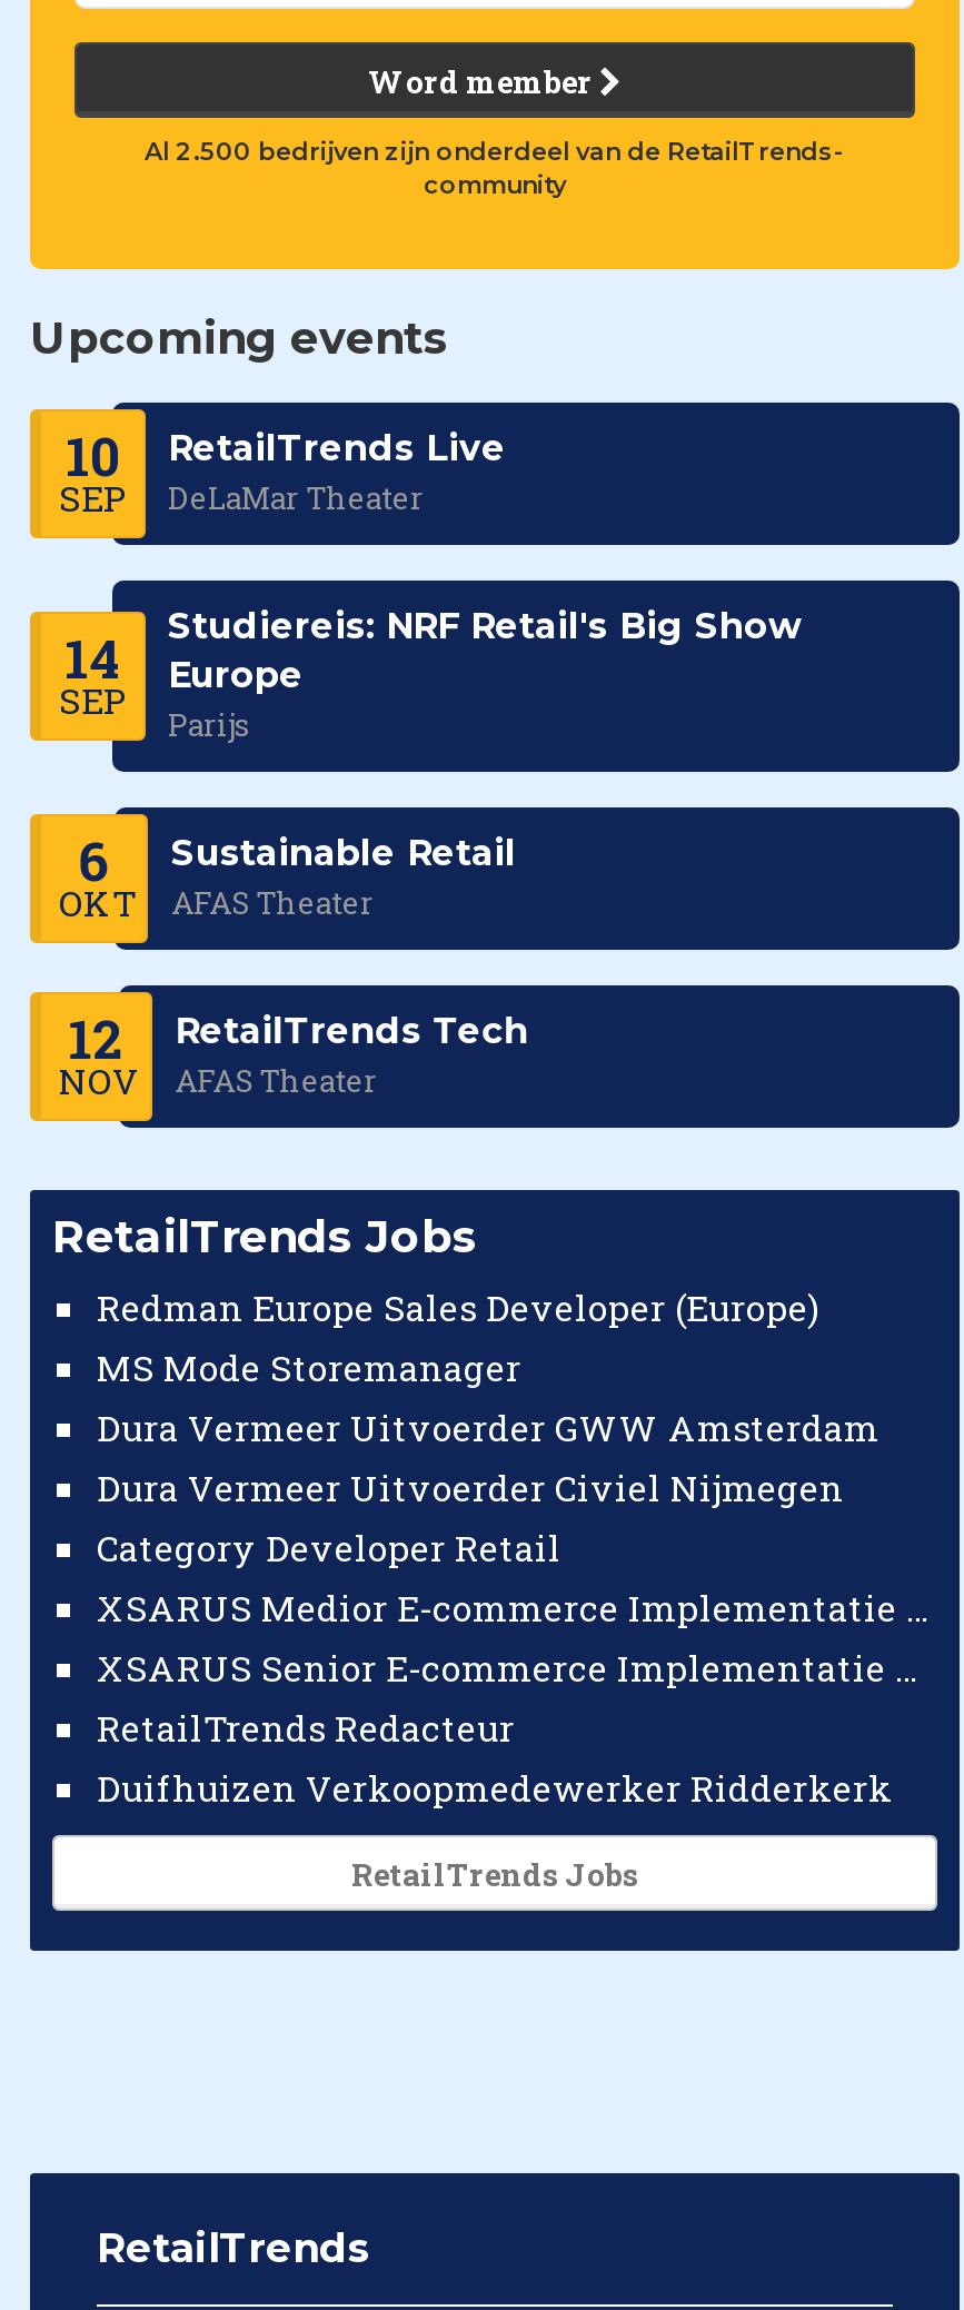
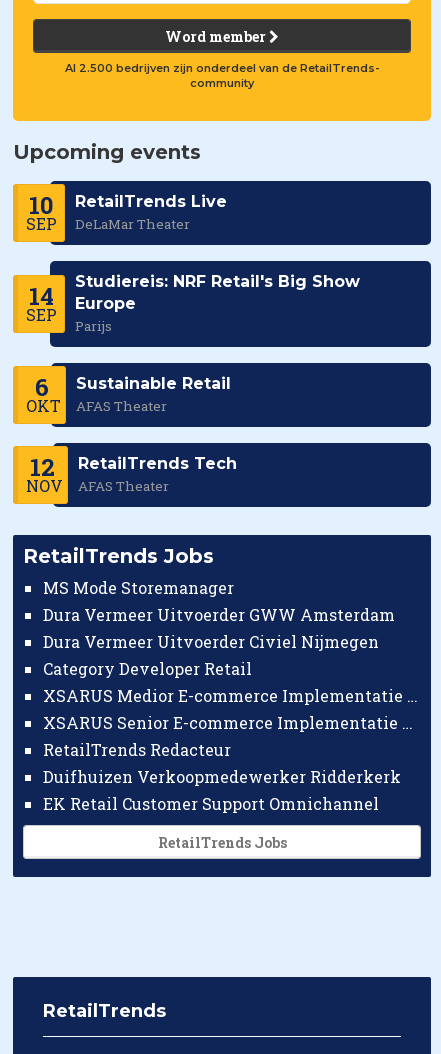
[97,1285,819,1331] Redman Europe Sales Developer (Europe) -> none
moved [97,1345,893,1812] -> [43,577,401,787]: MS Mode Storemanager | Dura Vermeer Uitvoerder GWW Amsterdam | Dura Vermeer Uitvoerder Civiel Nijmegen | Category Developer Retail | RetailTrends Redacteur | Duifhuizen Verkoopmedewerker Ridderkerk
none -> [43,793,379,814] EK Retail Customer Support Omnichannel

